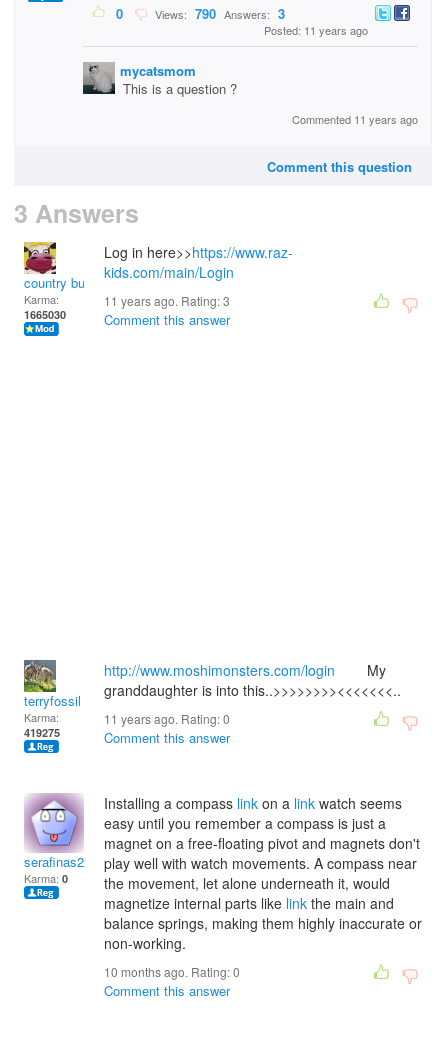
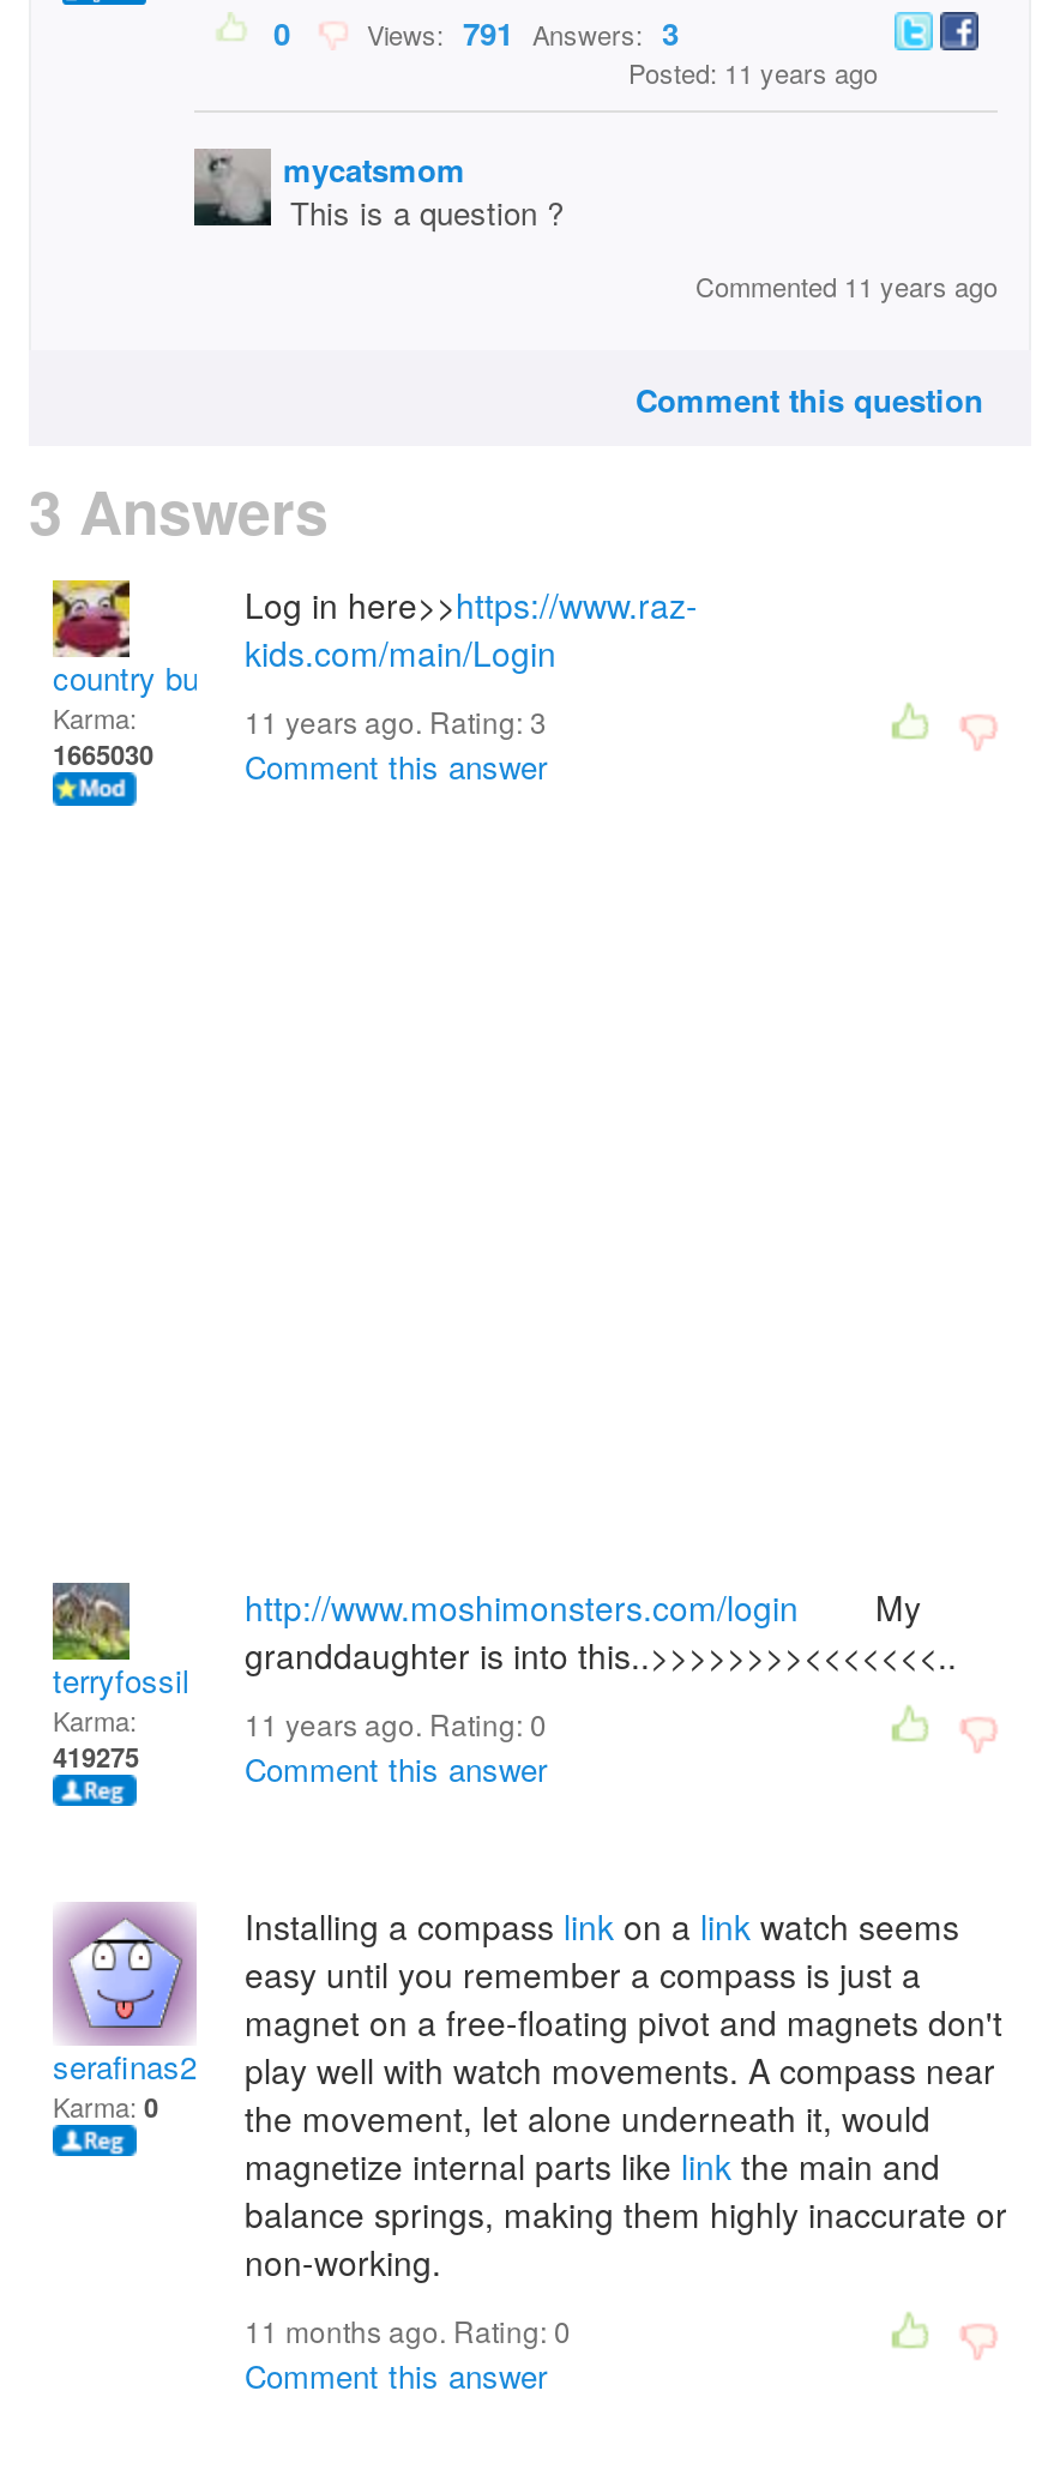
[149,4,285,23] Views: 790 Answers: 3 -> [353,10,679,55] Views: 791 Answers: 3
[104,963,240,980] 10 months ago. Rating: 0 -> [245,2310,571,2350] 11 months ago. Rating: 0

